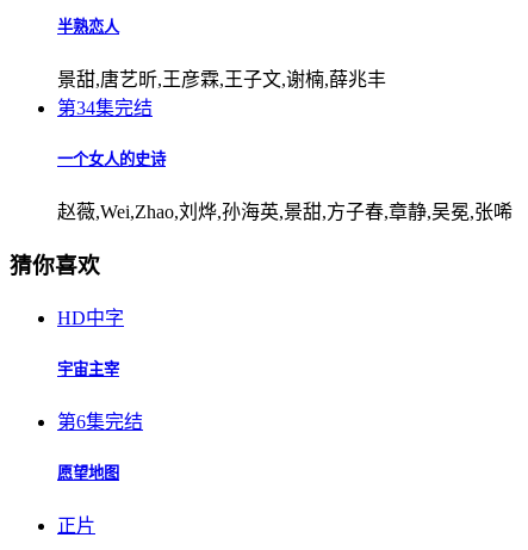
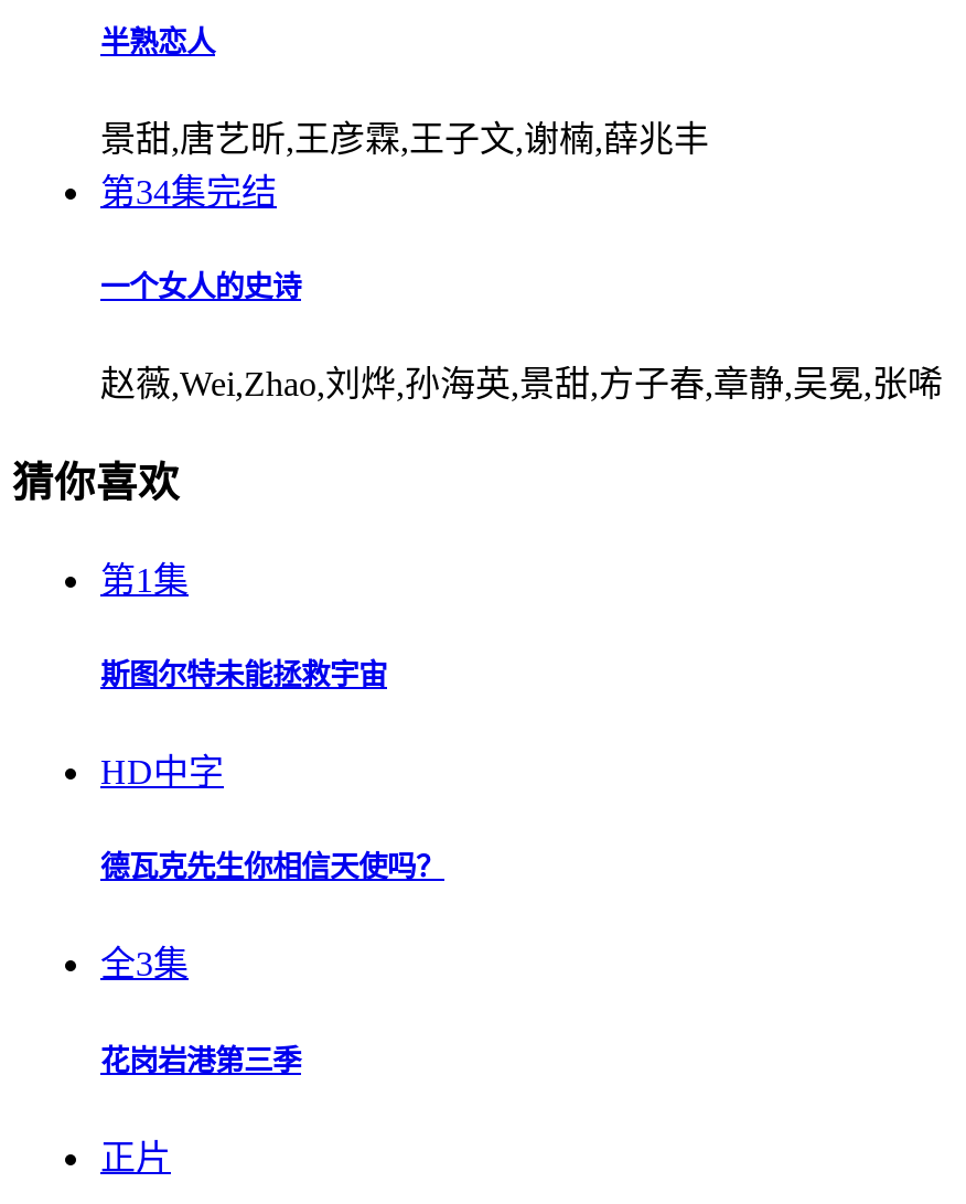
none -> [100,561,387,691] 第1集 | 斯图尔特未能拯救宇宙
[57,360,119,378] 宇宙主宰 -> [100,851,444,884] 德瓦克先生你相信天使吗？
[57,412,143,432] 第6集完结 -> [100,946,189,983] 全3集
[57,464,119,482] 愿望地图 -> [100,1043,301,1076] 花岗岩港第三季

